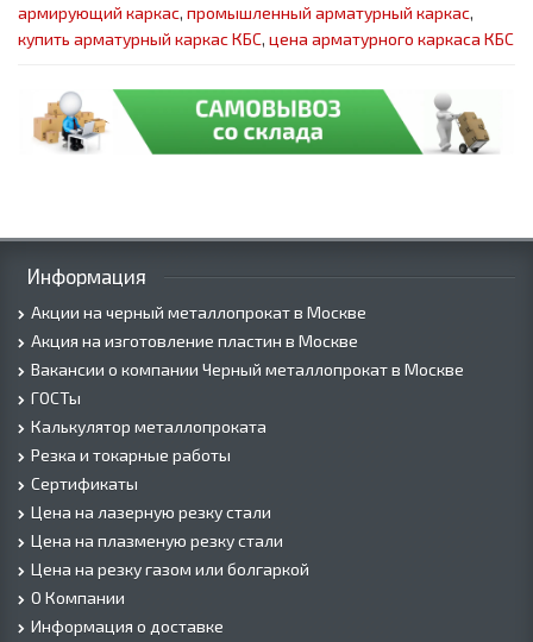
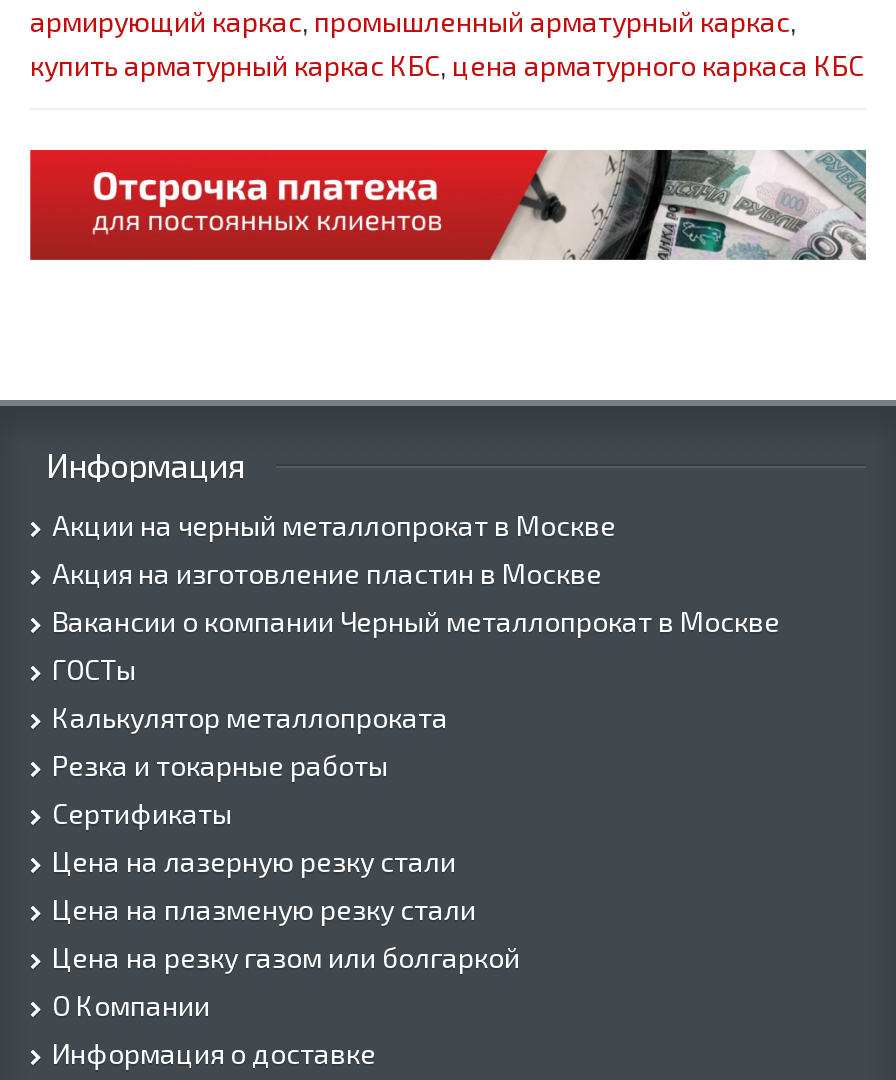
[18,88,515,156] [image] -> [28,148,868,262] [image]

